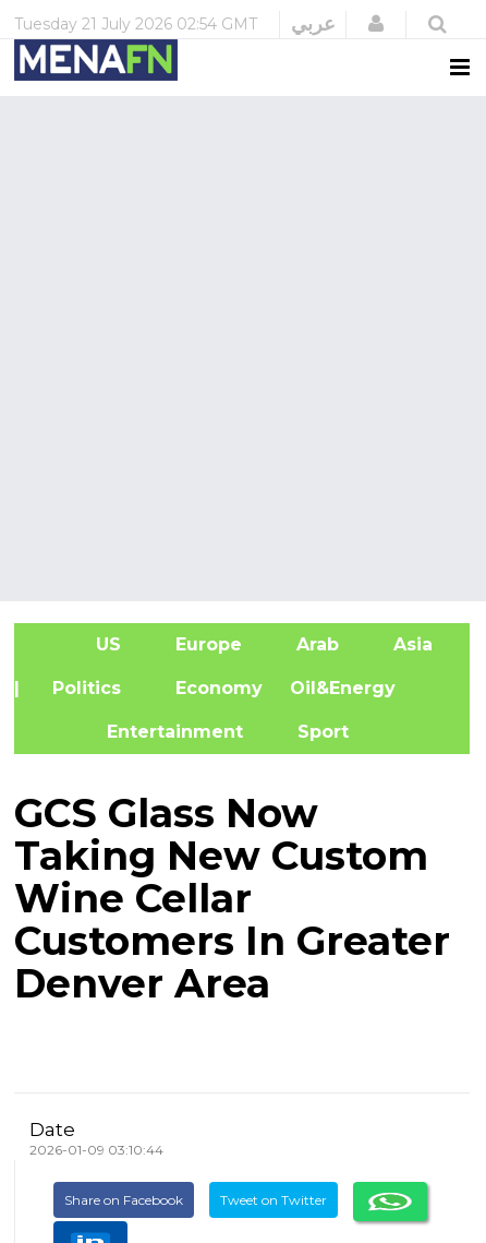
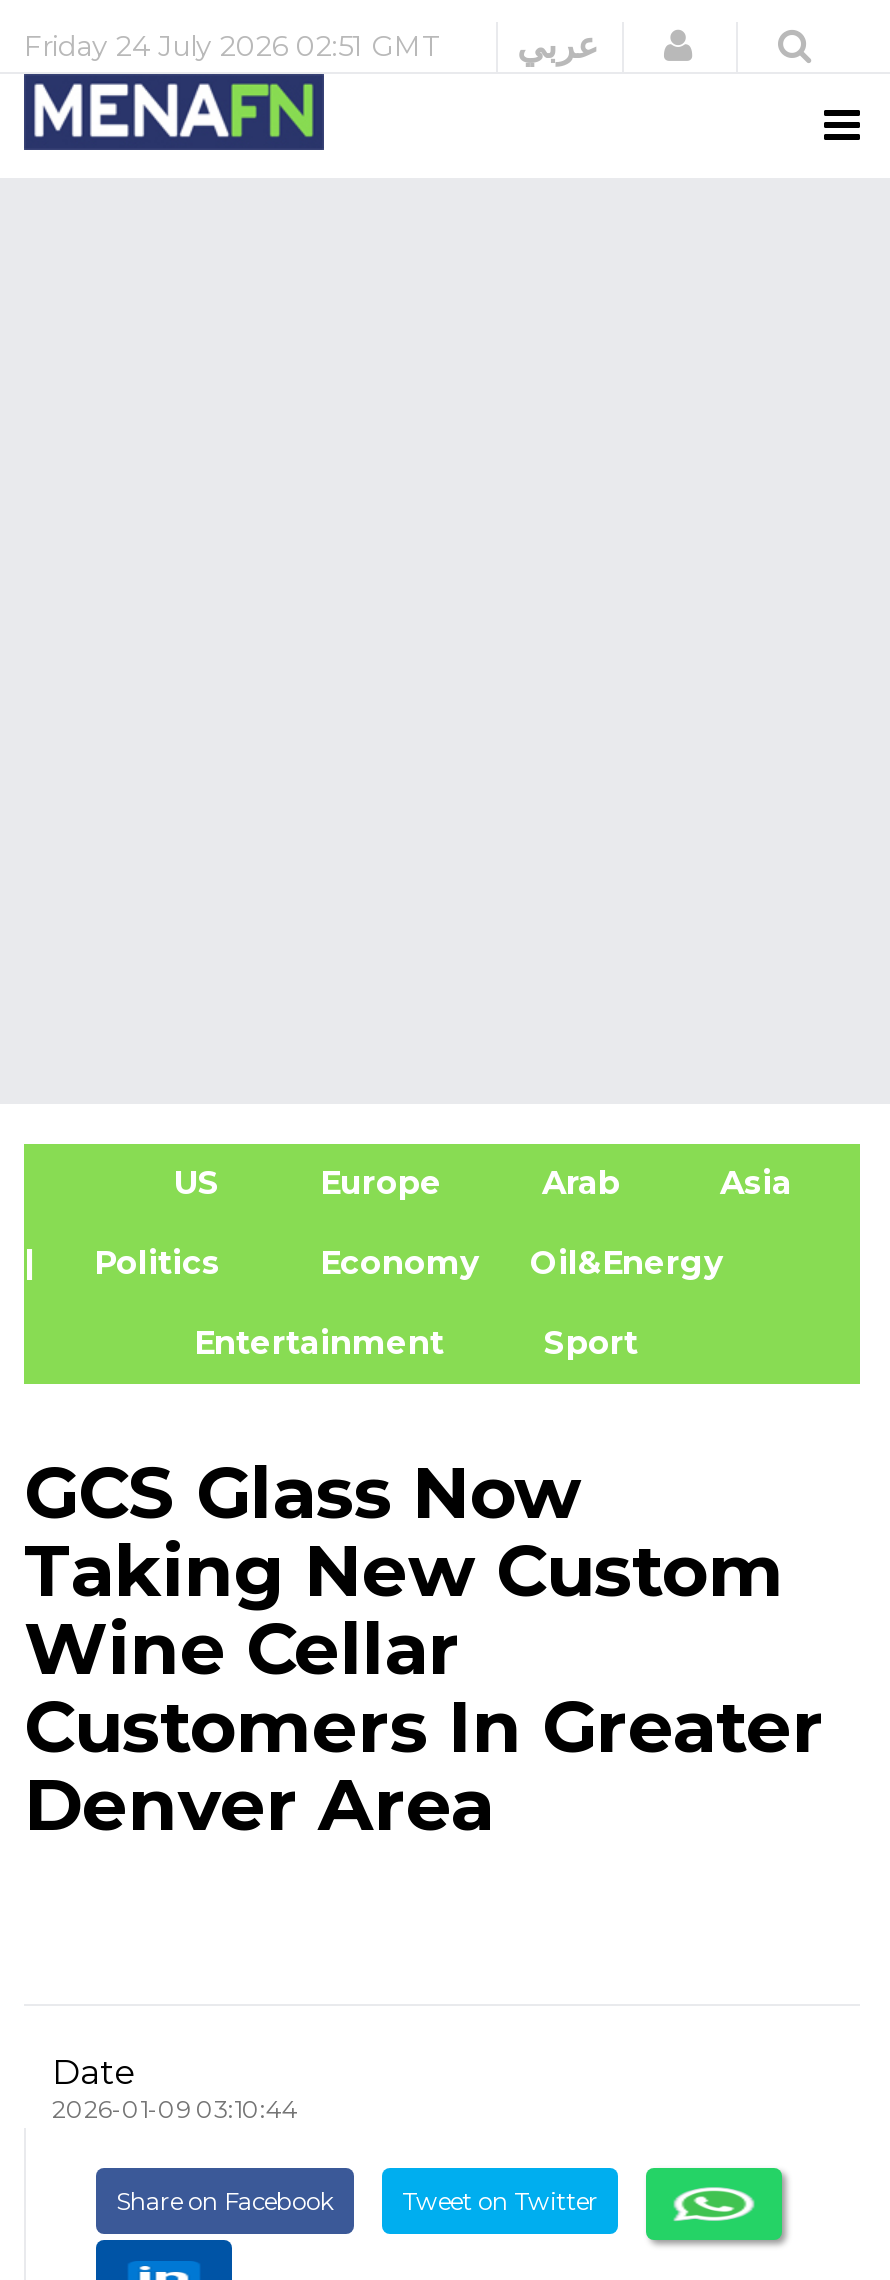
[14,14,257,34] Tuesday 21 July 2026 02:54 GMT -> [24,28,438,64] Friday 24 July 2026 02:51 GMT

